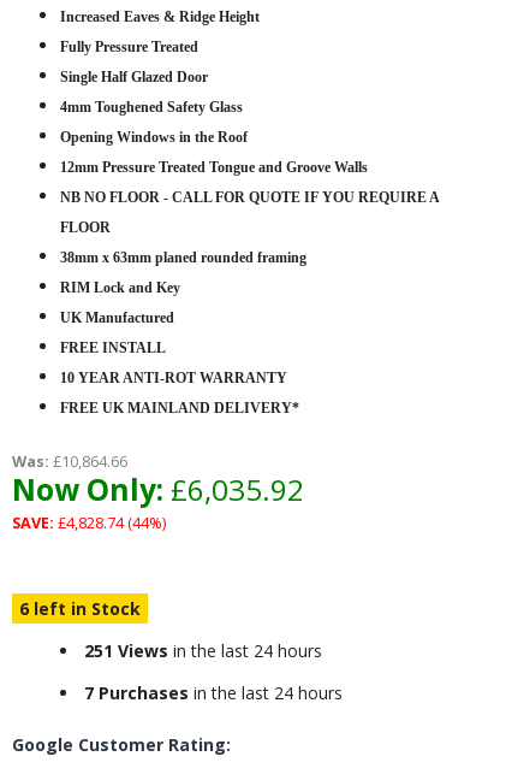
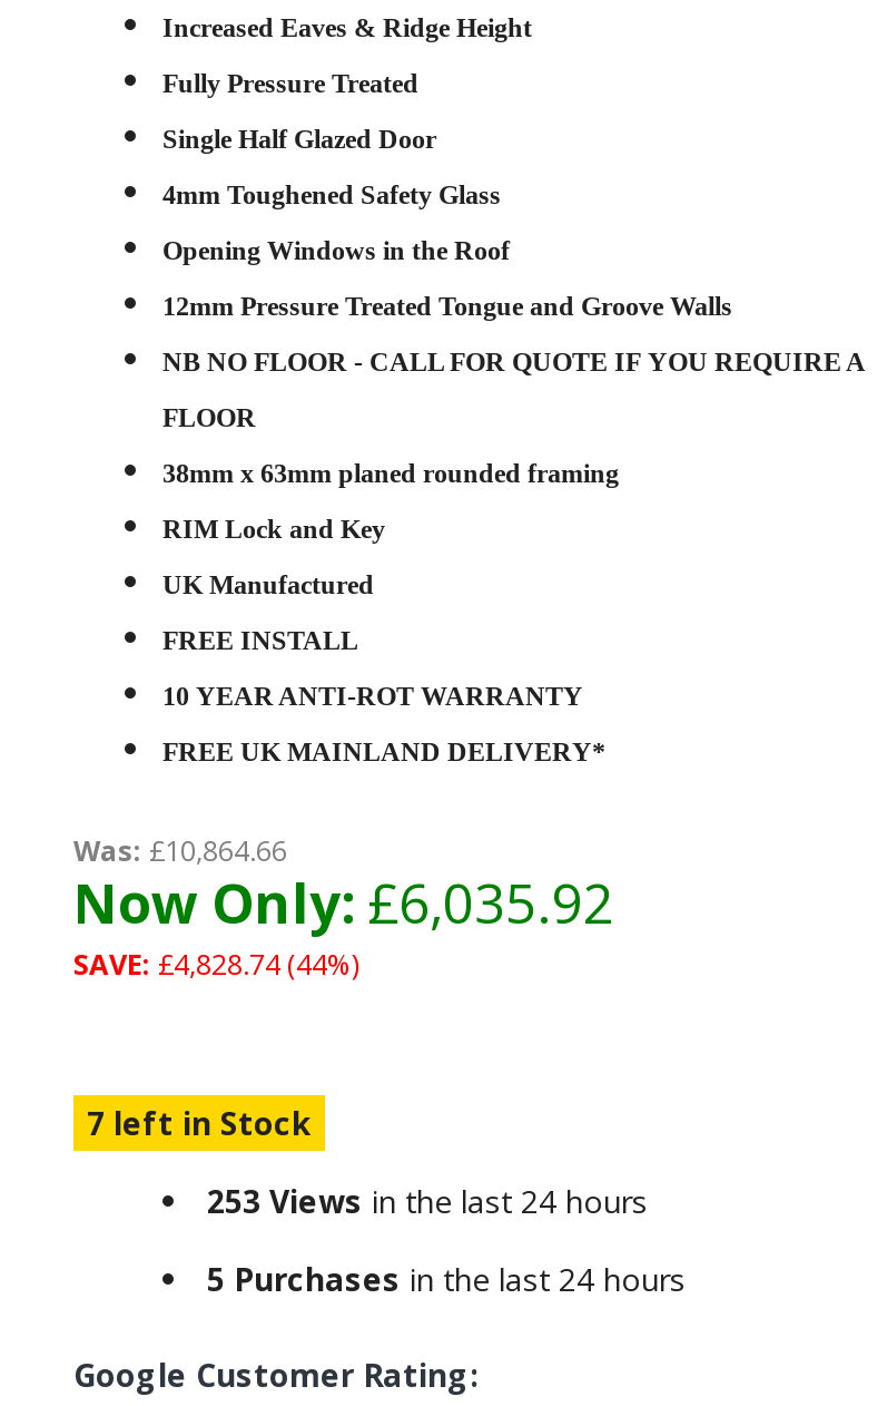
[19,597,141,620] 6 left in Stock -> [87,1103,312,1145] 7 left in Stock
[84,640,322,662] 251 Views in the last 24 hours -> [207,1181,648,1223] 253 Views in the last 24 hours
[84,682,343,705] 7 Purchases in the last 24 hours -> [207,1258,686,1301] 5 Purchases in the last 24 hours

